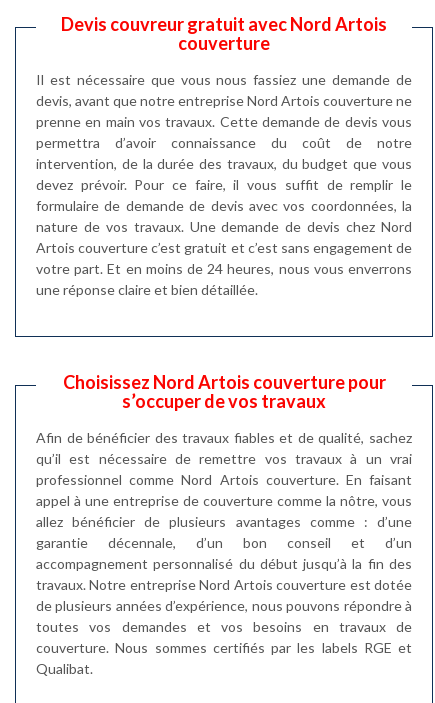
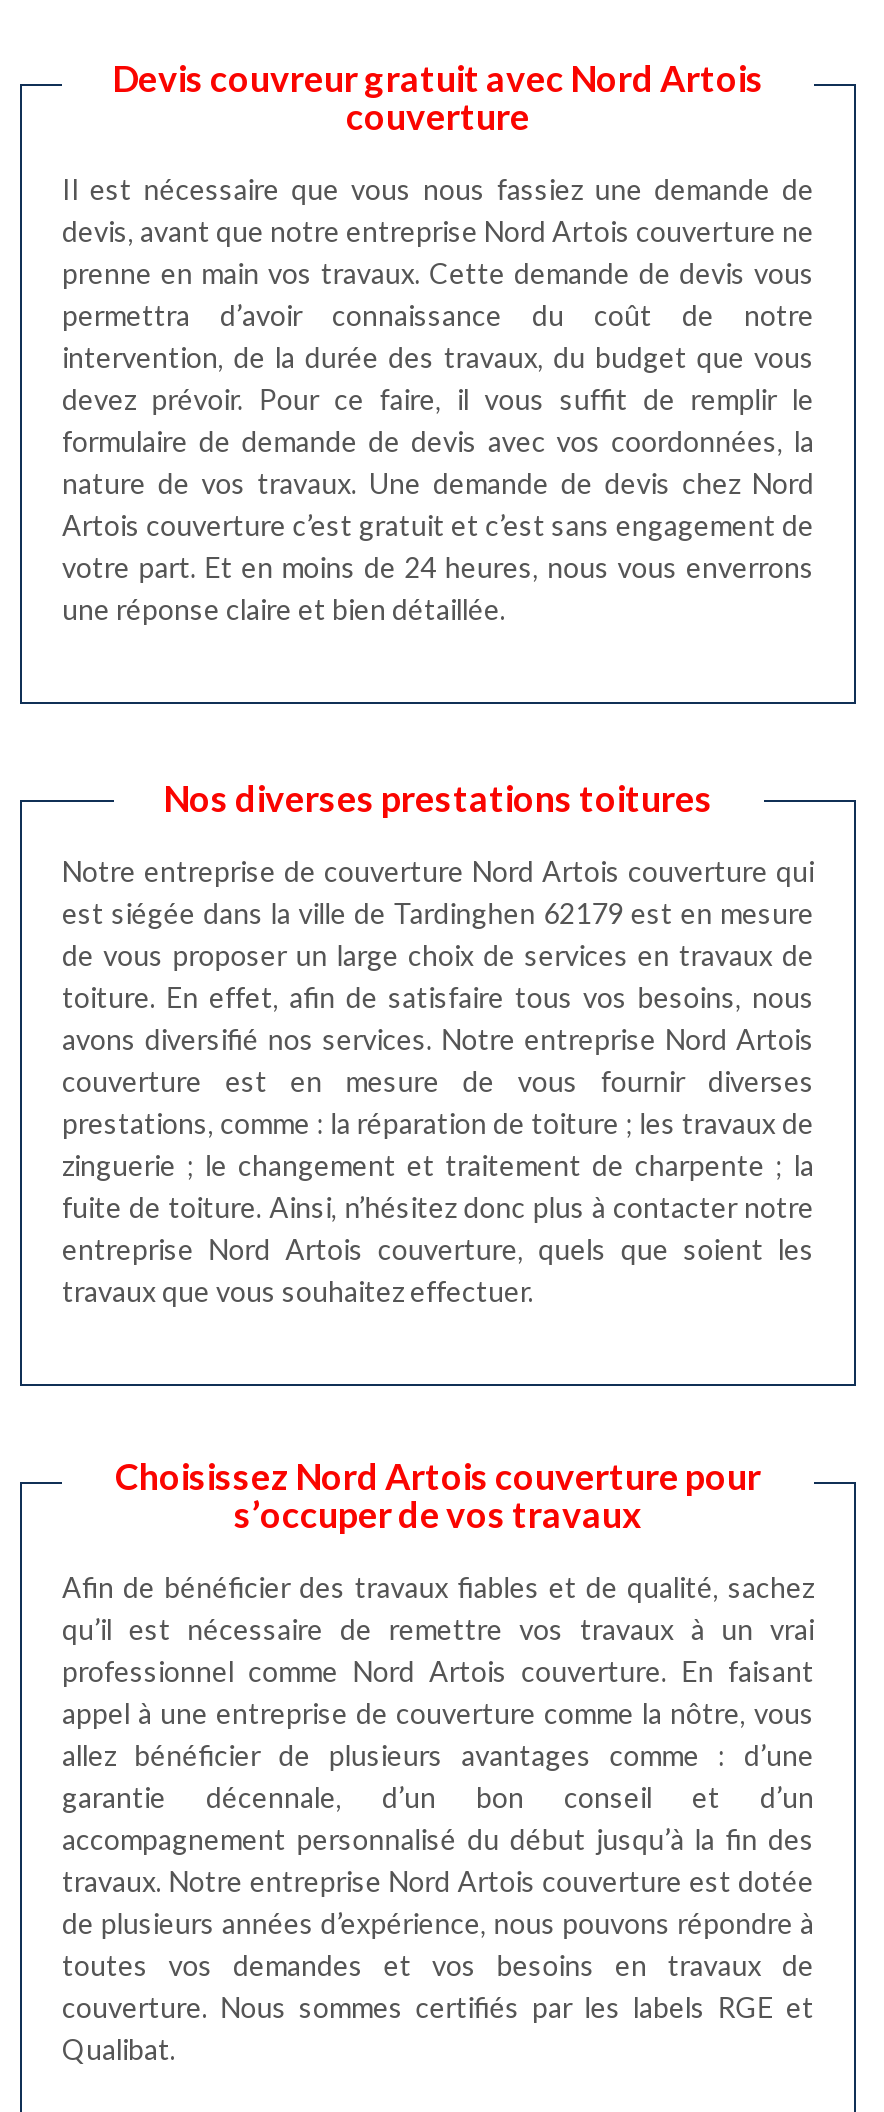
none -> [62,775,814,1307] Nos diverses prestations toitures | Notre entreprise de couverture Nord Artois couverture qui | est siégée dans la ville de Tardinghen 62179 est en mesure | de vous proposer un large choix de services en travaux de | toiture. En effet, afin de satisfaire tous vos besoins, nous | avons diversifié nos services. Notre entreprise Nord Artois | couverture est en mesure de vous fournir diverses | prestations, comme : la réparation de toiture ; les travaux de | zinguerie ; le changement et traitement de charpente ; la | fuite de toiture. Ainsi, n’hésitez donc plus à contacter notre | entreprise Nord Artois couverture, quels que soient les | travaux que vous souhaitez effectuer.

